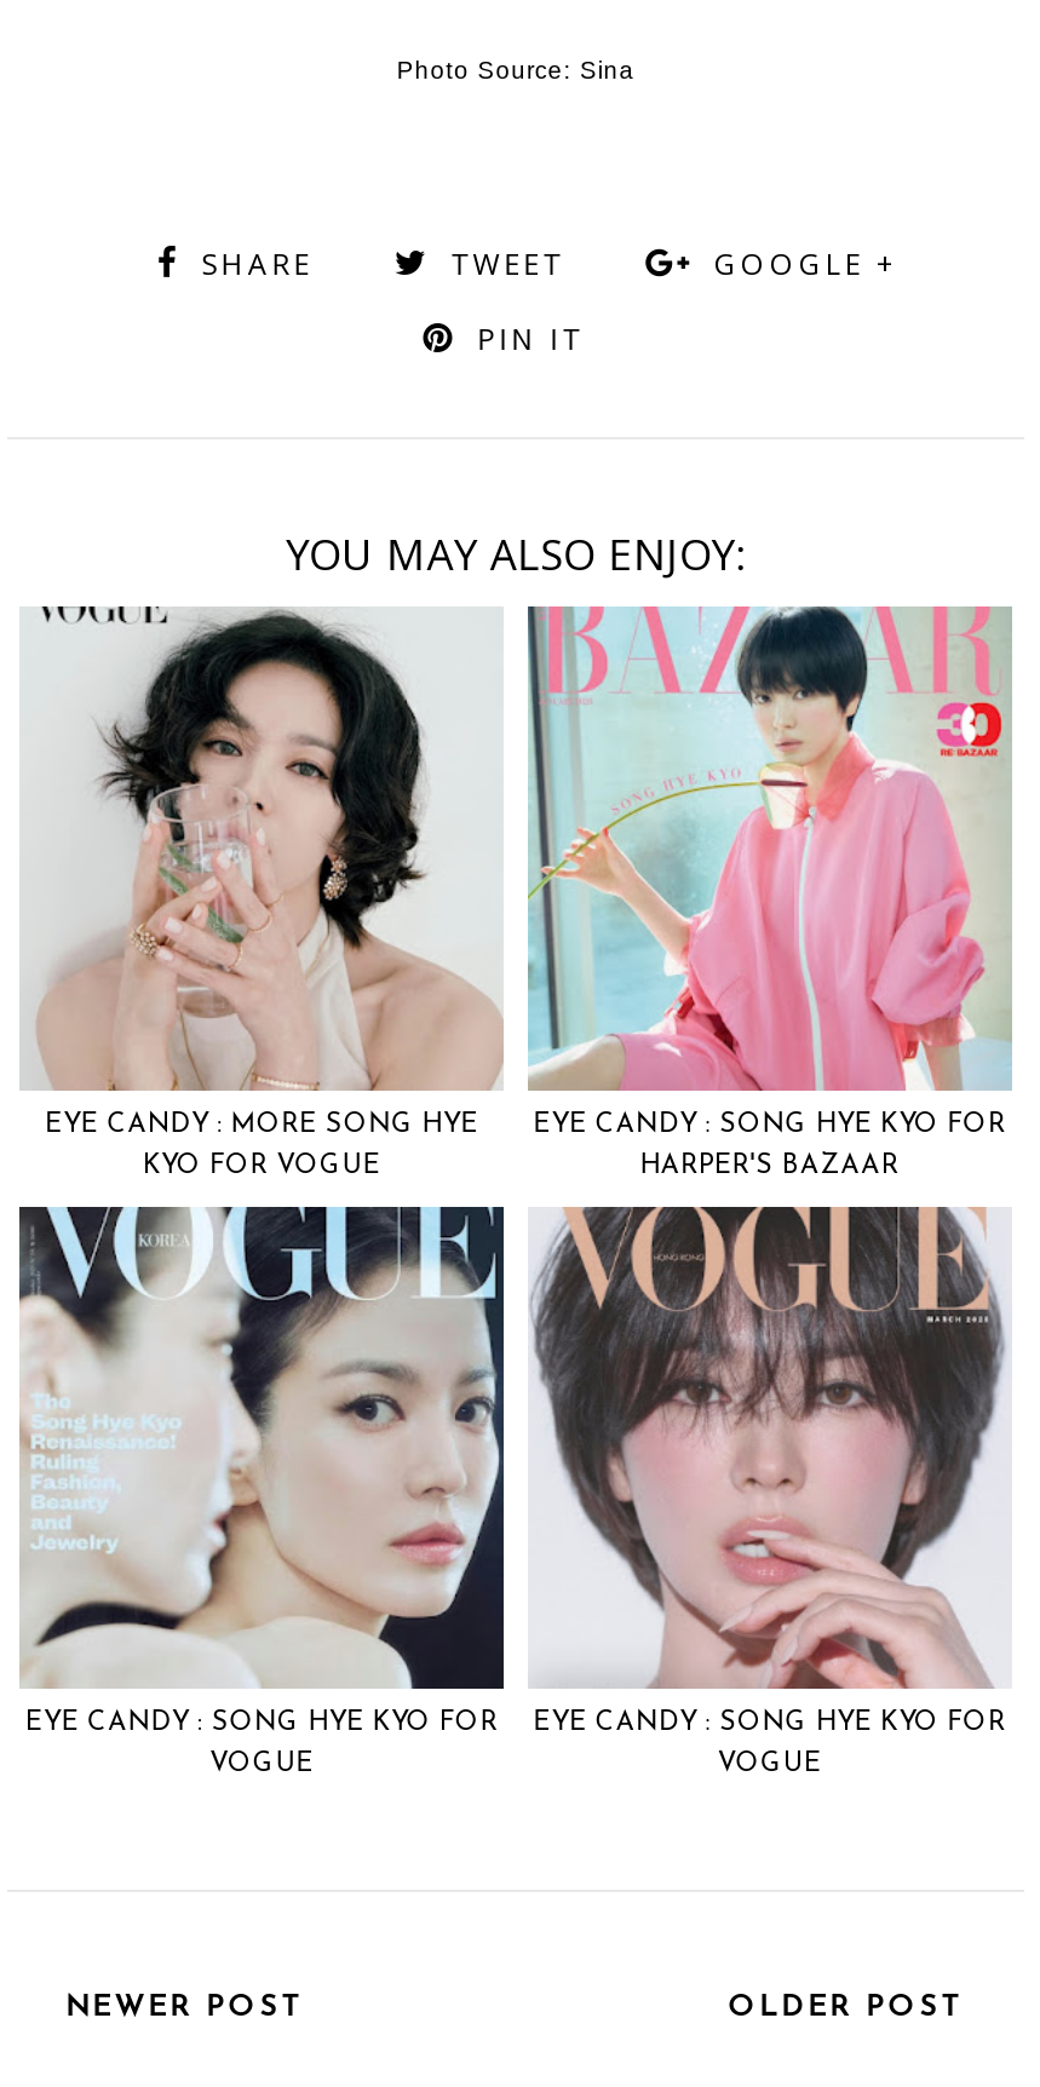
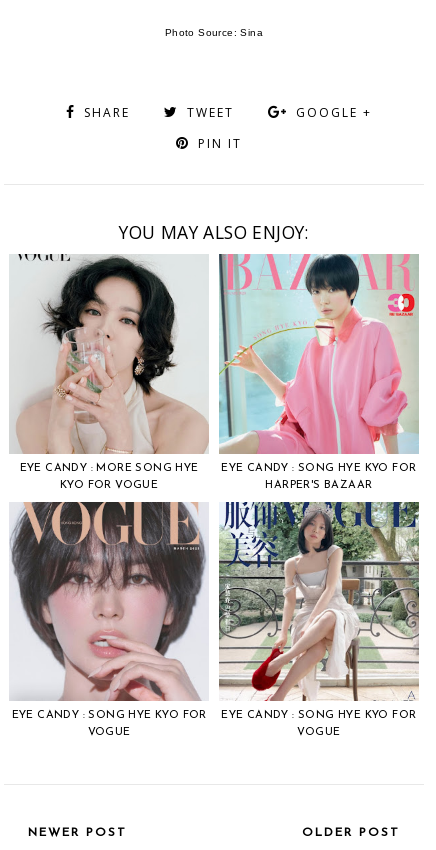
[17,1205,506,1691] [image] -> [9,501,209,701] [image]
[528,1205,1012,1691] [image] -> [218,501,420,701] [image]

